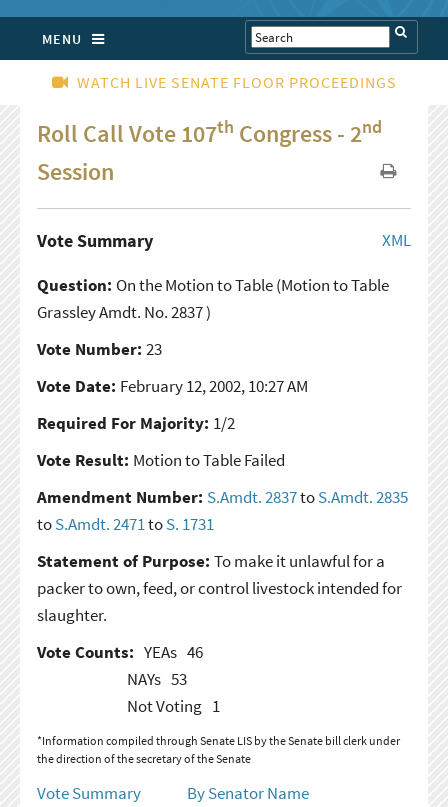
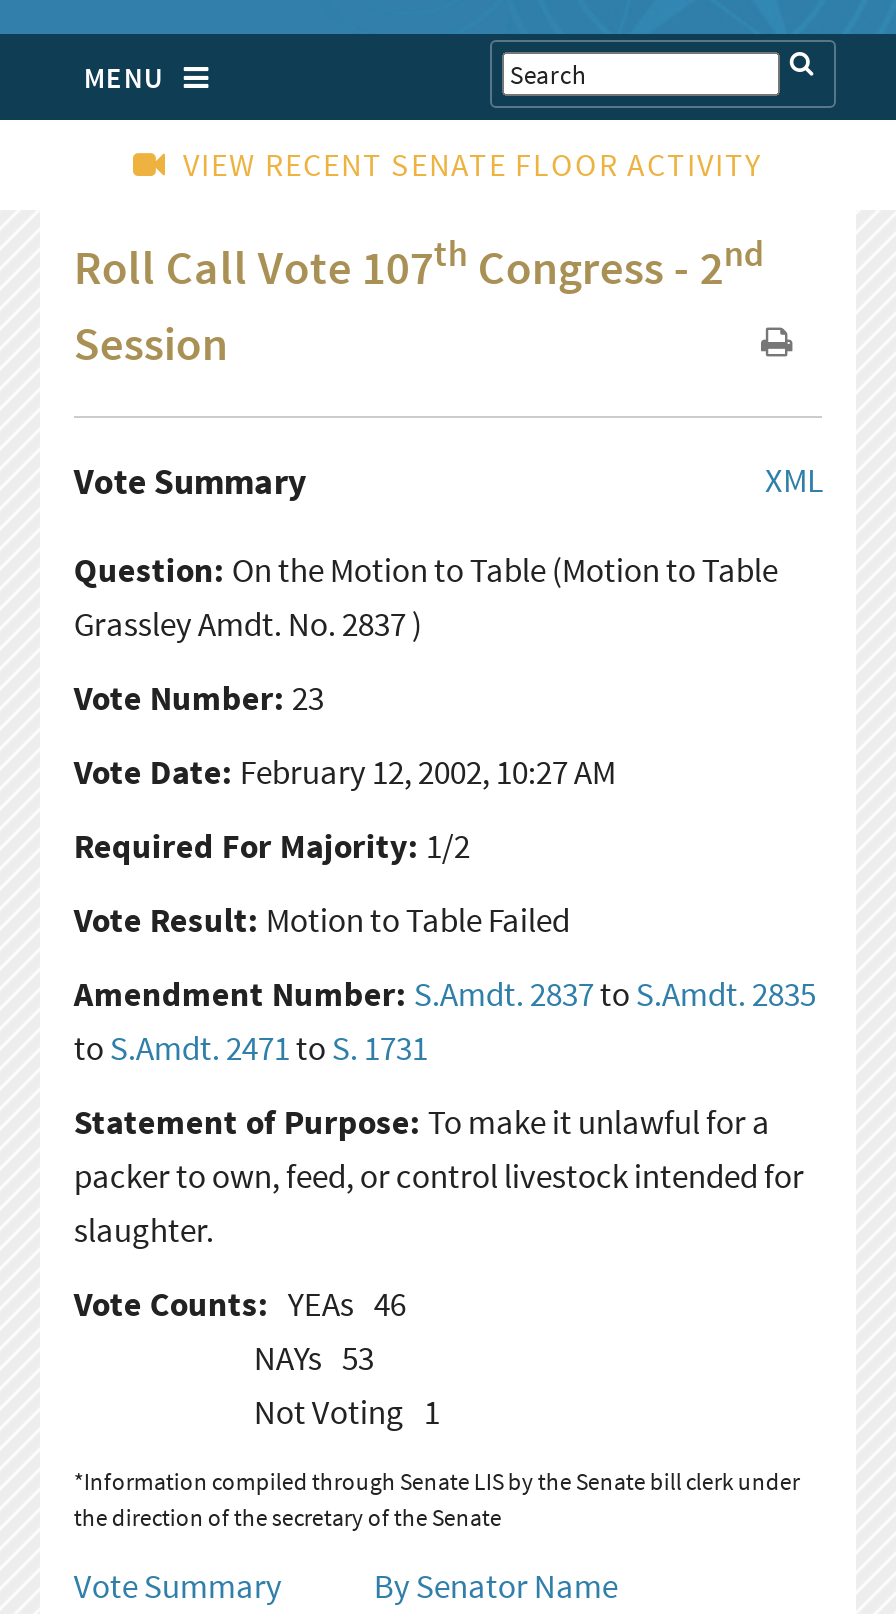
[76,72,396,92] WATCH LIVE SENATE FLOOR PROCEEDINGS -> [183,144,763,184] VIEW RECENT SENATE FLOOR ACTIVITY

